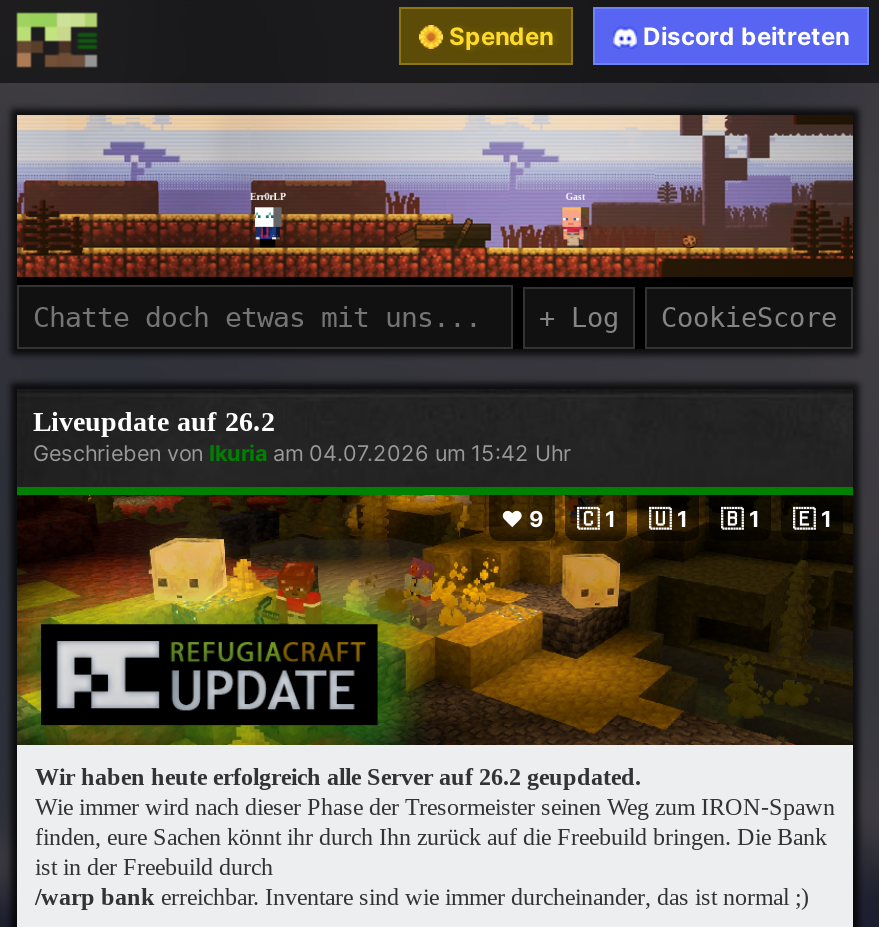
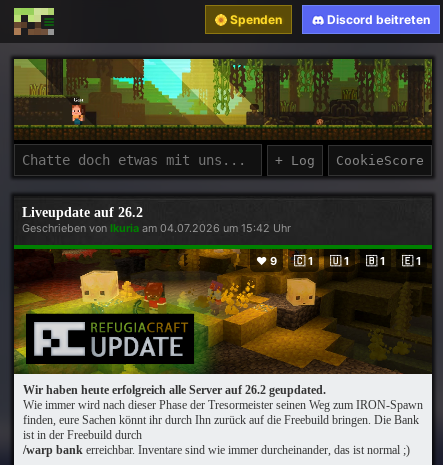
[15,113,855,277] [image] -> [14,58,432,139] [image]

